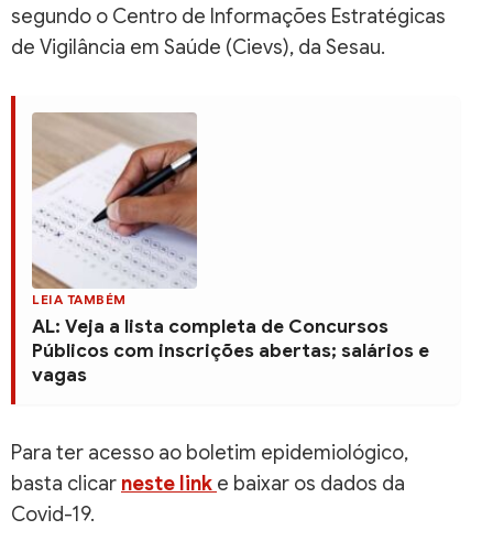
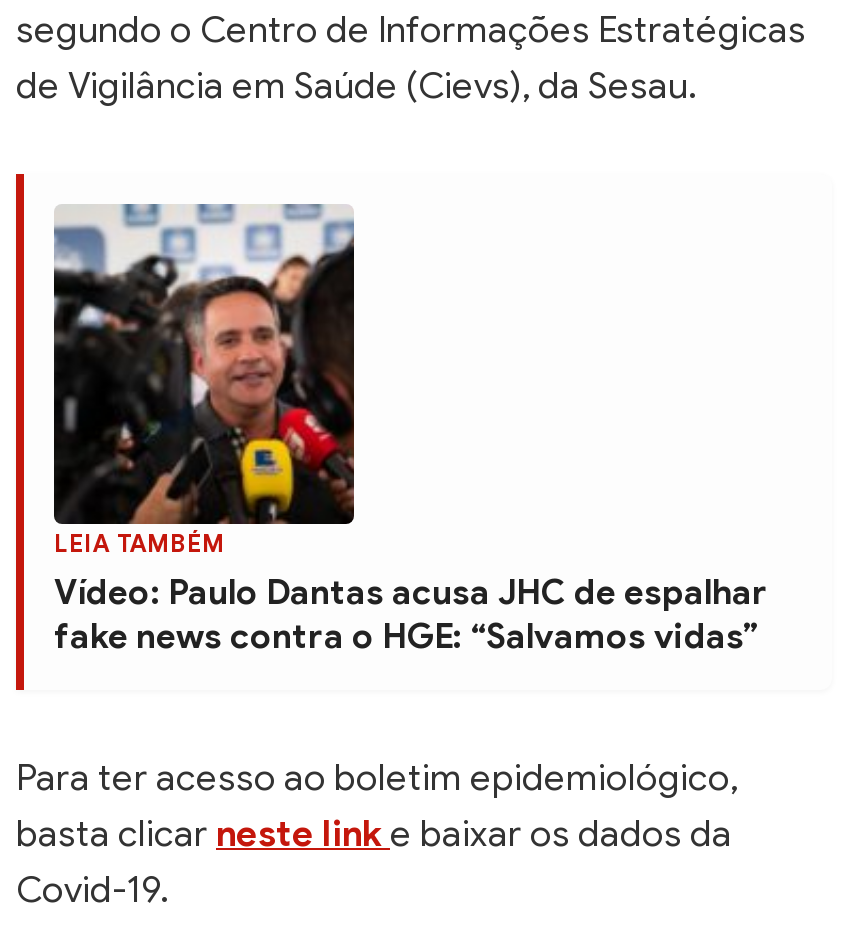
[31,112,429,386] [image] | AL: Veja a lista completa de Concursos | Públicos com inscrições abertas; salários e | vagas -> [52,204,768,657] [image] | Vídeo: Paulo Dantas acusa JHC de espalhar | fake news contra o HGE: “Salvamos vidas”

